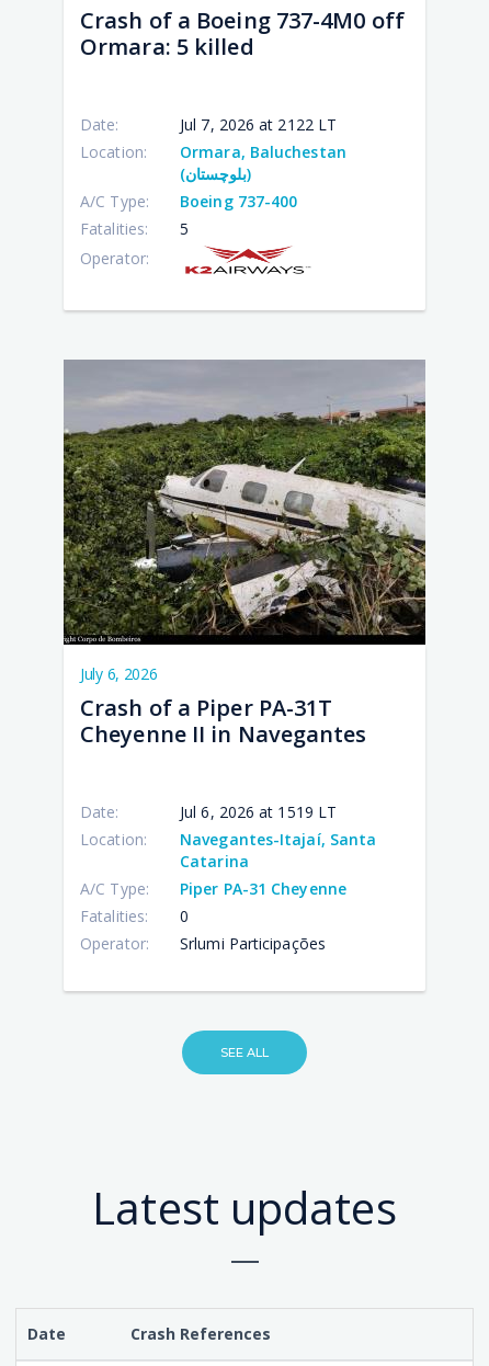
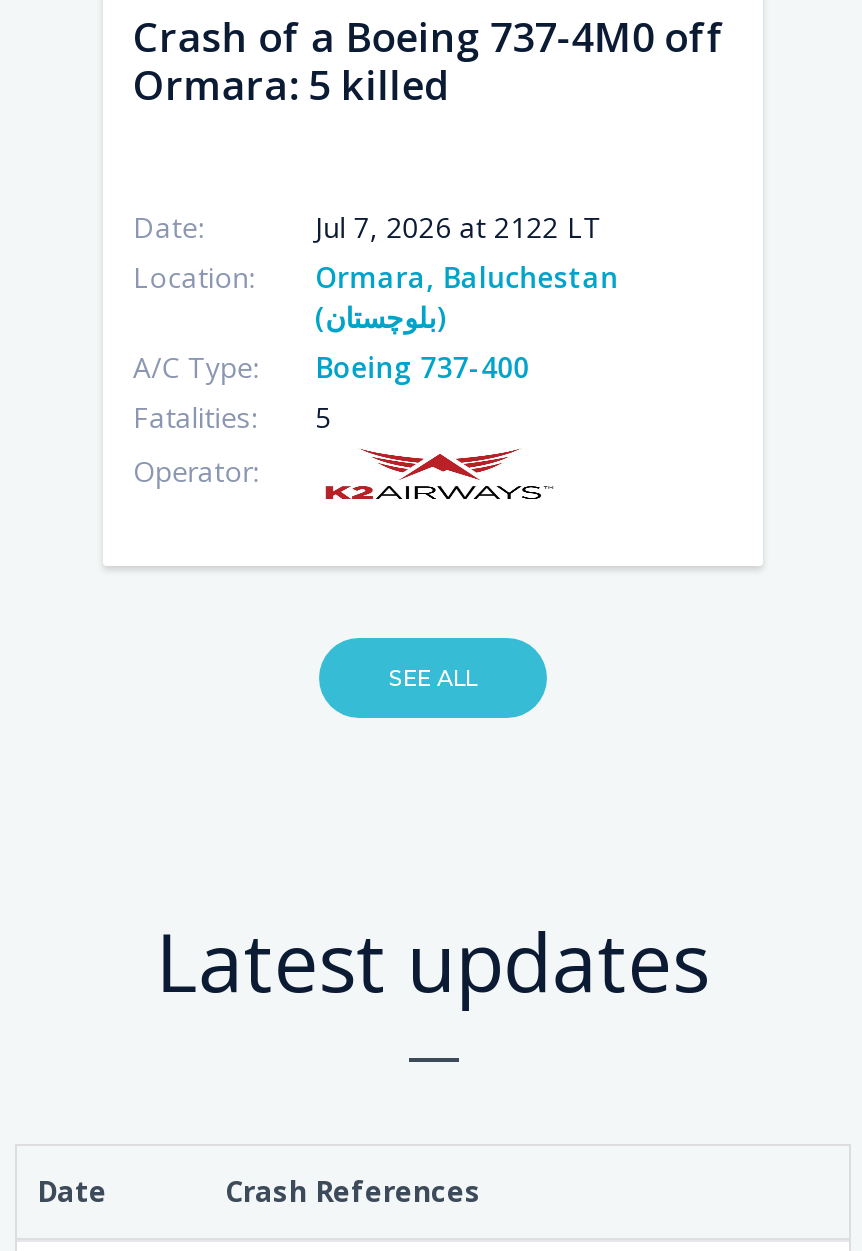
[62,358,427,954] [image] | July 6, 2026 | Crash of a Piper PA-31T | Cheyenne II in Navegantes | Date: | Jul 6, 2026 at 1519 LT | Location: | Navegantes-Itajaí, Santa | Catarina | A/C Type: | Piper PA-31 Cheyenne | Fatalities: | 0 | Operator: | Srlumi Participações -> none

